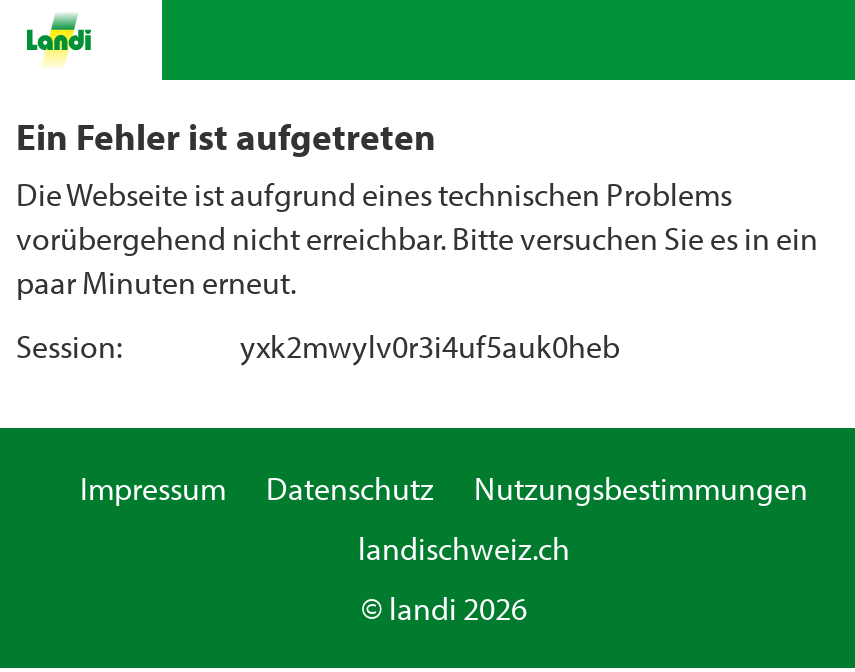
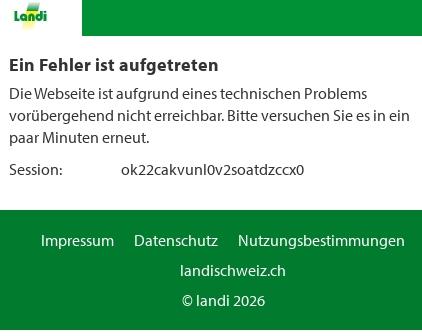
[240,326,620,366] yxk2mwylv0r3i4uf5auk0heb -> [121,159,304,179] ok22cakvunl0v2soatdzccx0

